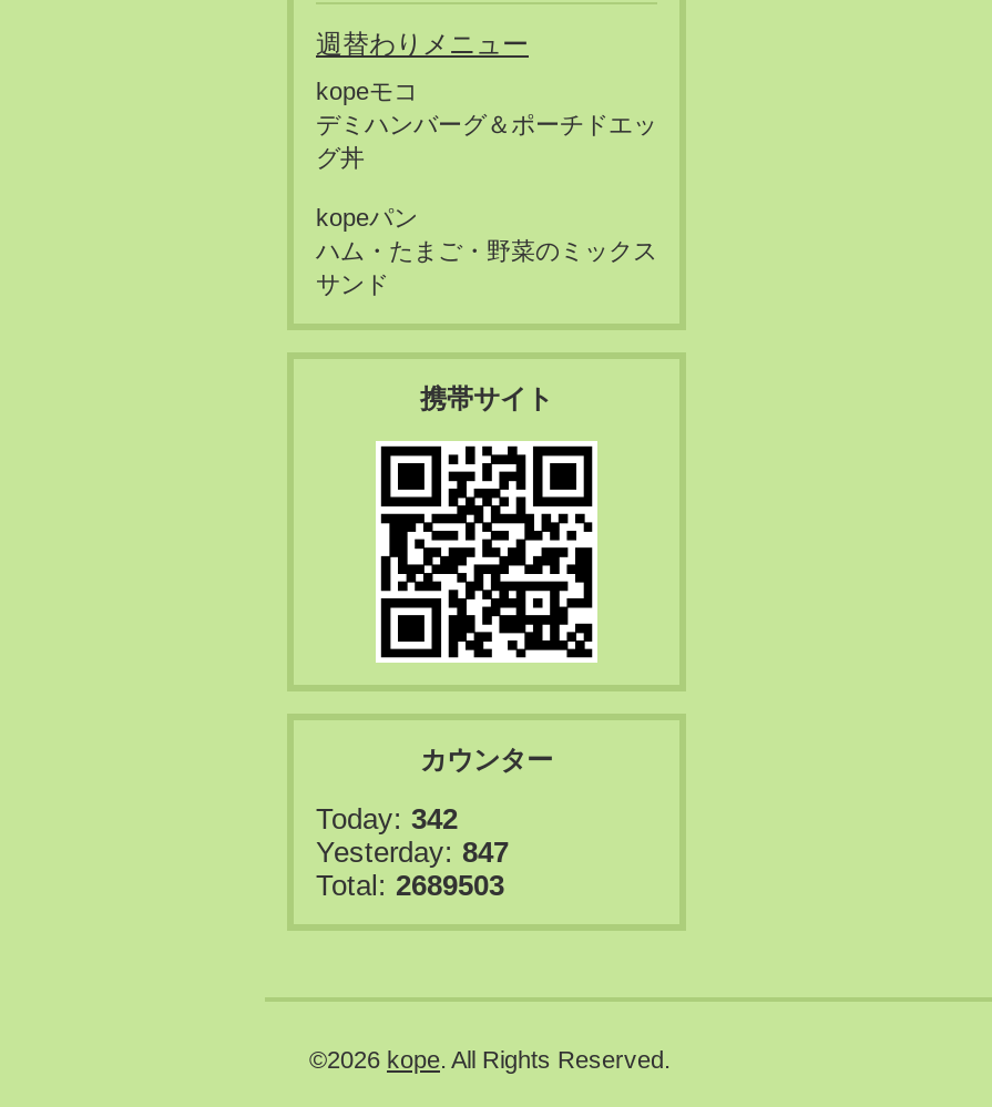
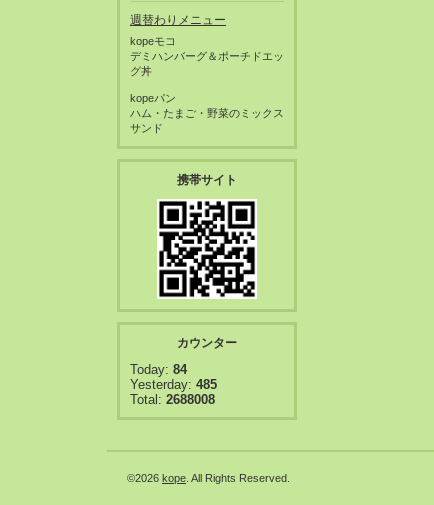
[316,802,458,836] Today: 342 -> [130,362,187,377] Today: 84
[316,836,509,869] Yesterday: 847 -> [130,377,217,392] Yesterday: 485
[316,869,504,902] Total: 2689503 -> [130,392,215,407] Total: 2688008

